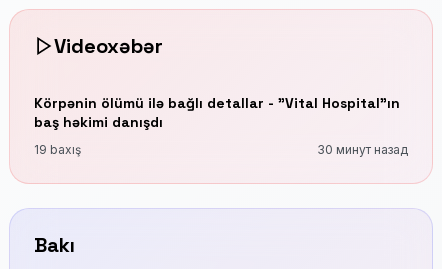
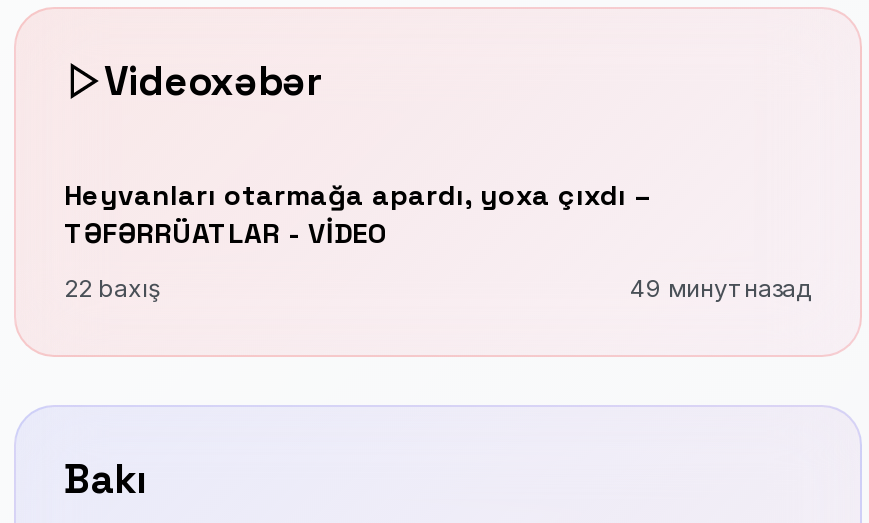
[34,94,400,131] Körpənin ölümü ilə bağlı detallar - "Vital Hospital"ın | baş həkimi danışdı -> [64,177,650,251] Heyvanları otarmağa apardı, yoxa çıxdı – | TƏFƏRRÜATLAR - VİDEO
[34,142,408,157] 19 baxış | 30 минут назад -> [64,273,812,303] 22 baxış | 49 минут назад

